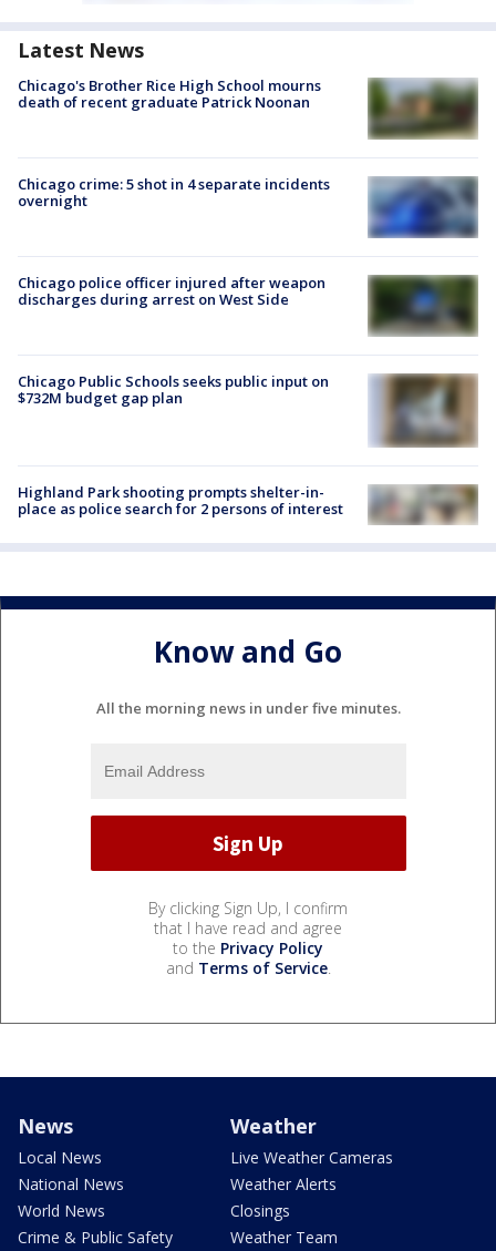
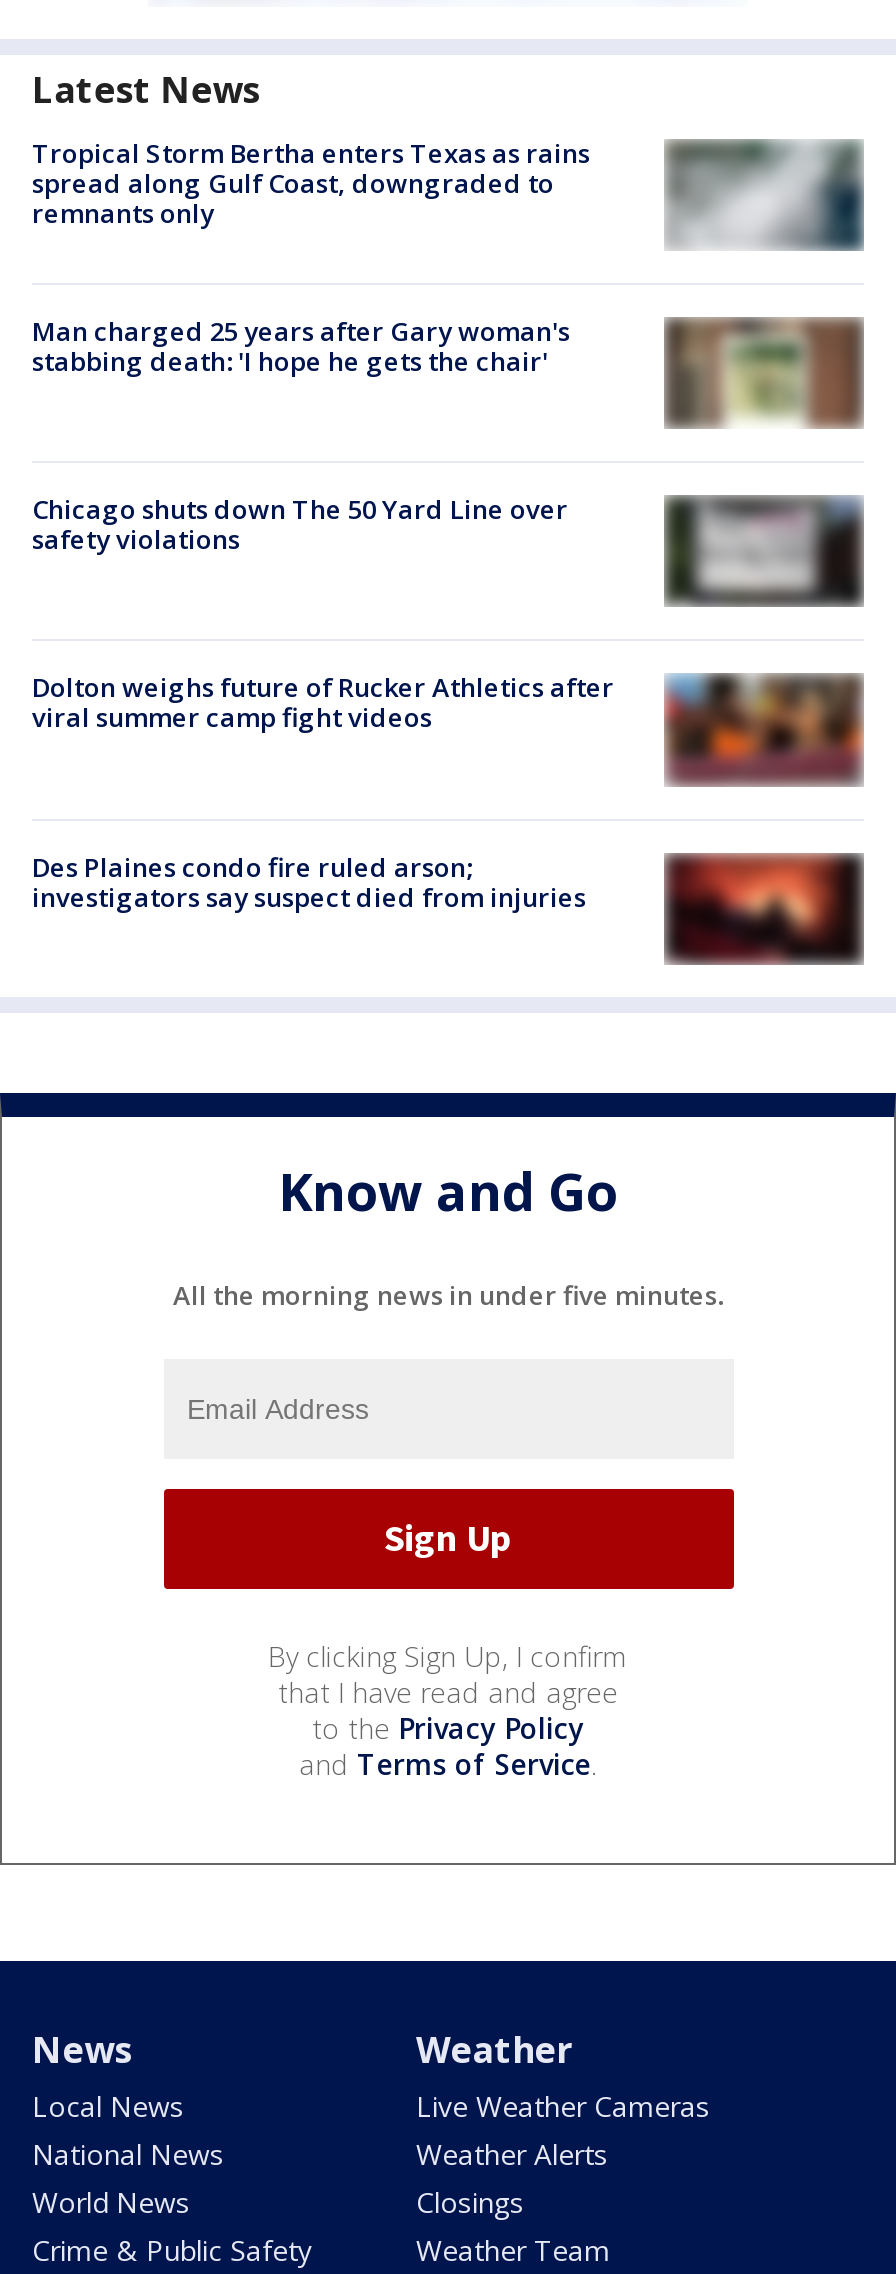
[18,75,321,112] Chicago's Brother Rice High School mourns | death of recent graduate Patrick Noonan -> [32,134,590,230] Tropical Storm Bertha enters Texas as rains | spread along Gulf Coast, downgraded to | remnants only
[369,79,477,140] [image] -> [668,139,860,251] [image]
[18,174,330,210] Chicago crime: 5 shot in 4 separate incidents | overnight -> [32,313,570,379] Man charged 25 years after Gary woman's | stabbing death: 'I hope he gets the chair'
[368,176,478,239] [image] -> [664,319,862,429] [image]
[18,273,325,309] Chicago police officer injured after weapon | discharges during arrest on West Side -> [32,491,568,557] Chicago shuts down The 50 Yard Line over | safety violations
[372,276,478,335] [image] -> [680,495,860,605] [image]
[18,372,478,449] [image] | Chicago Public Schools seeks public input on | $732M budget gap plan -> [32,670,862,807] [image] | Dolton weighs future of Rucker Athletics after | viral summer camp fight videos
[18,473,478,526] [image] | Highland Park shooting prompts shelter-in- | place as police search for 2 persons of interest -> [32,848,866,967] [image] | Des Plaines condo fire ruled arson; | investigators say suspect died from injuries

